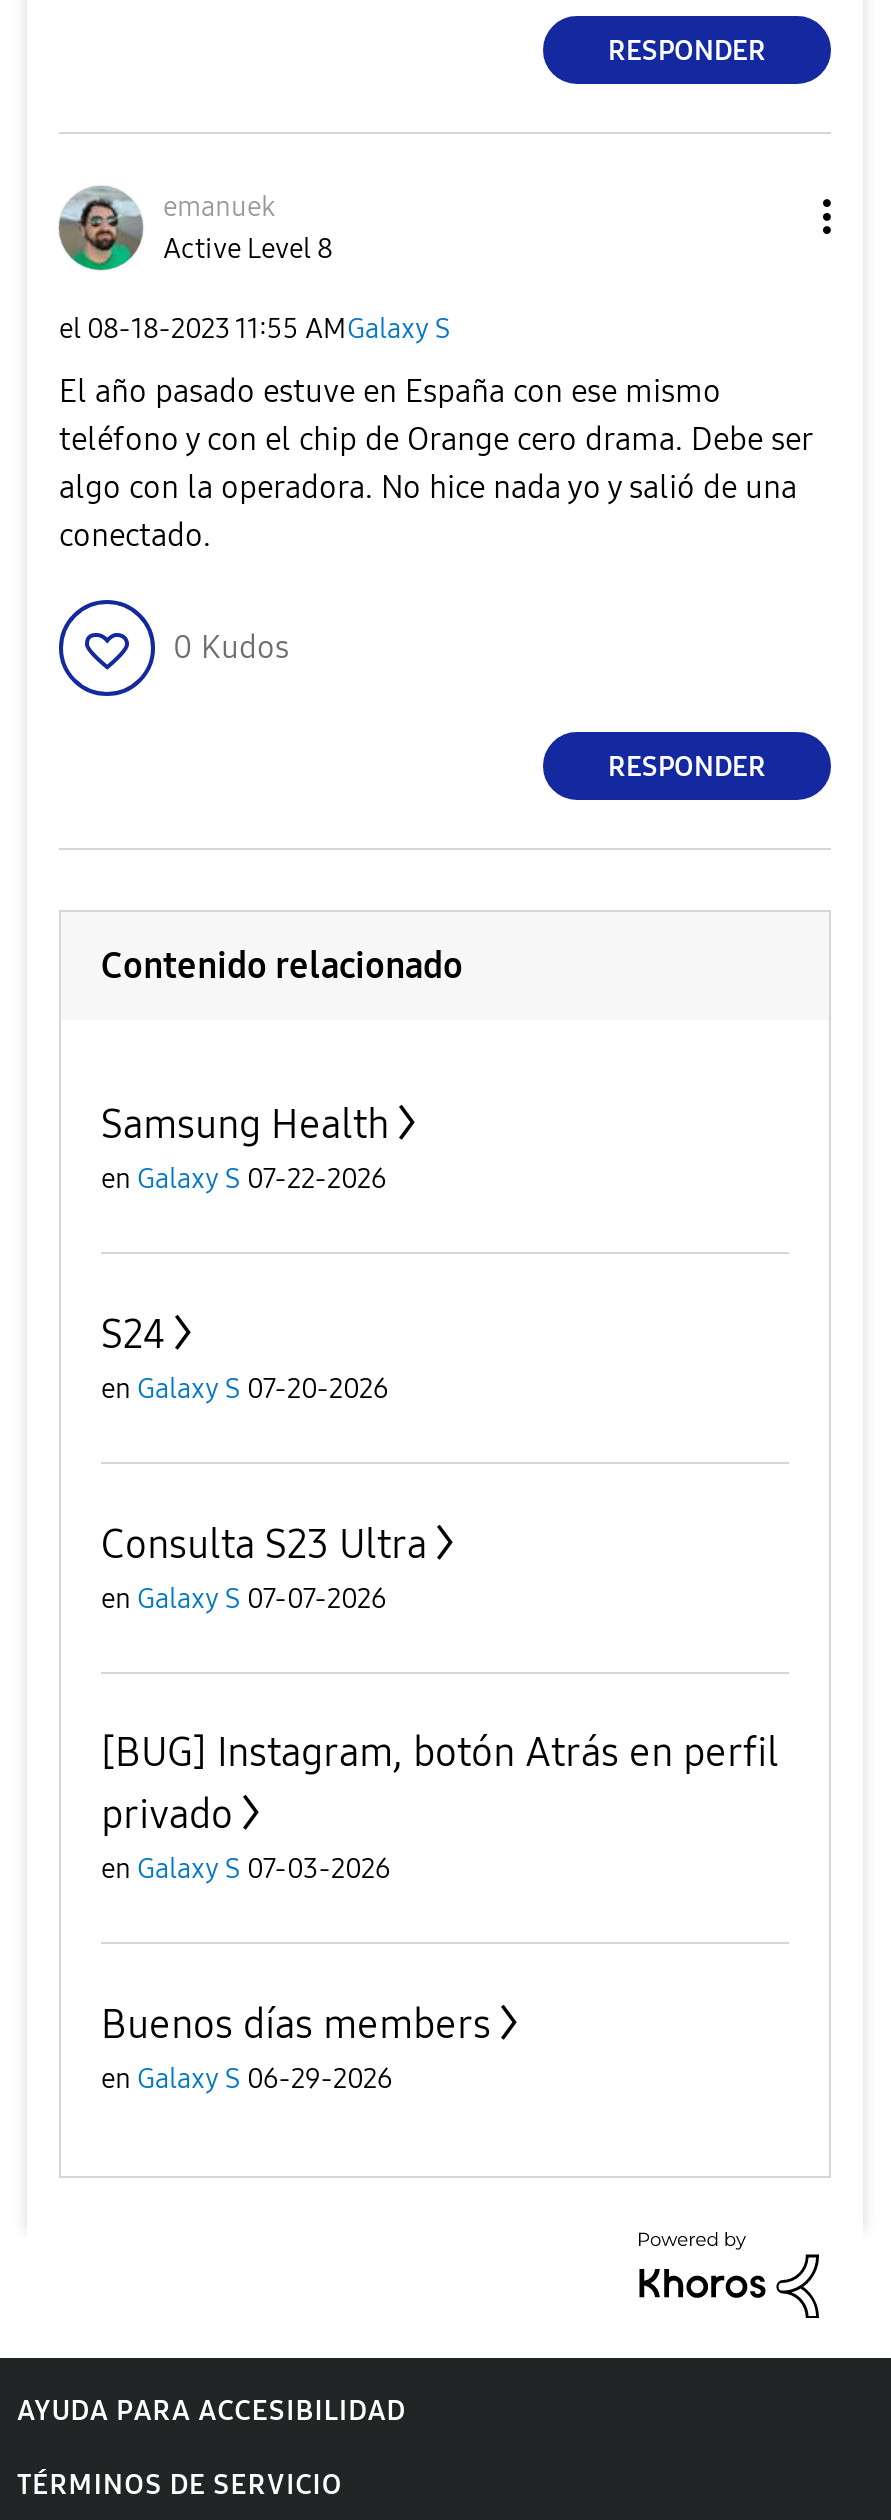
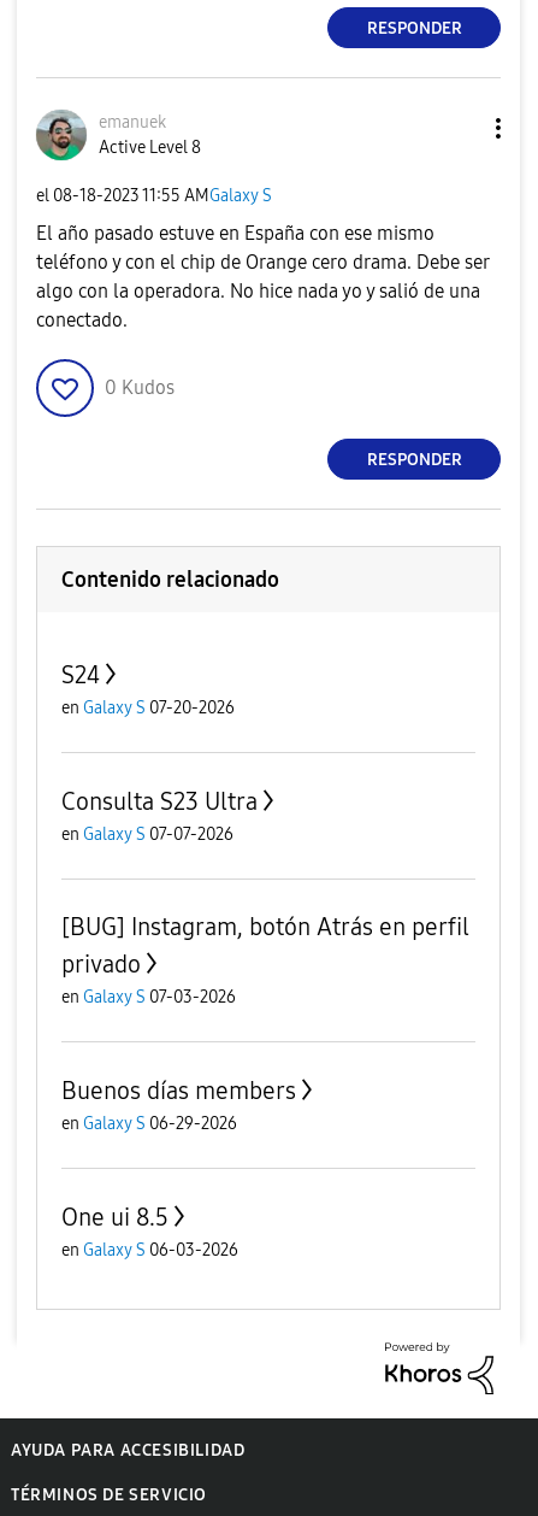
[101,1100,389,1196] Samsung Health | en Galaxy S 07-22-2026 -> none
moved [101,1310,779,2096] -> [61,660,469,1134]: S24 | en Galaxy S 07-20-2026 | Consulta S23 Ultra | ... | Buenos días members | en Galaxy S 06-29-2026
none -> [61,1203,238,1261] One ui 8.5 | en Galaxy S 06-03-2026

